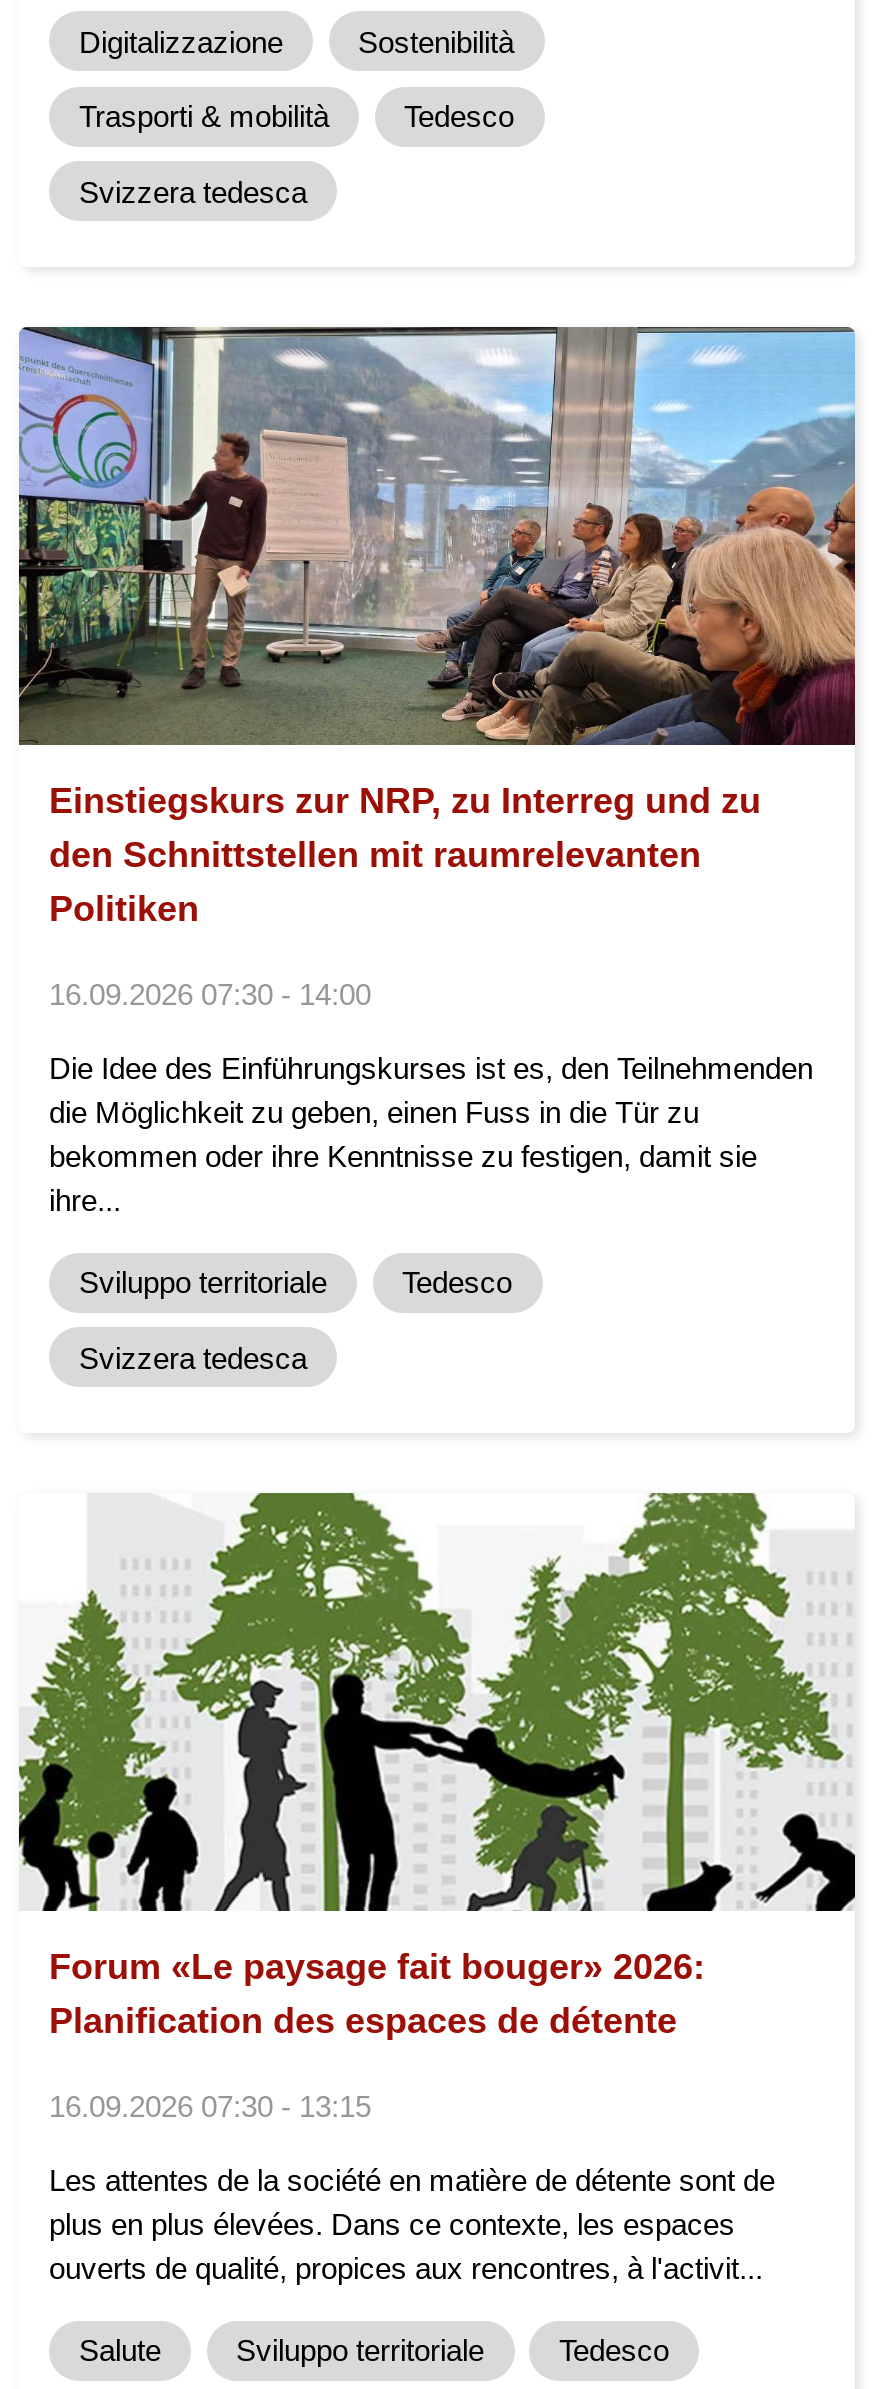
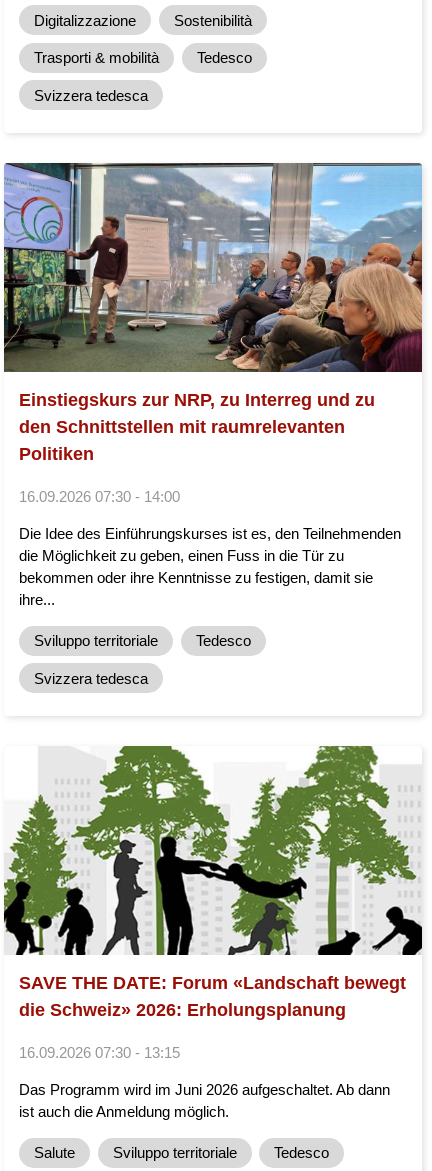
[49,1947,705,2041] Forum «Le paysage fait bouger» 2026: | Planification des espaces de détente -> [19,973,406,1020] SAVE THE DATE: Forum «Landschaft bewegt | die Schweiz» 2026: Erholungsplanung
[49,2163,775,2285] Les attentes de la société en matière de détente sont de | plus en plus élevées. Dans ce contexte, les espaces | ouverts de qualité, propices aux rencontres, à l'activit... -> [19,1081,390,1120] Das Programm wird im Juni 2026 aufgeschaltet. Ab dann | ist auch die Anmeldung möglich.

